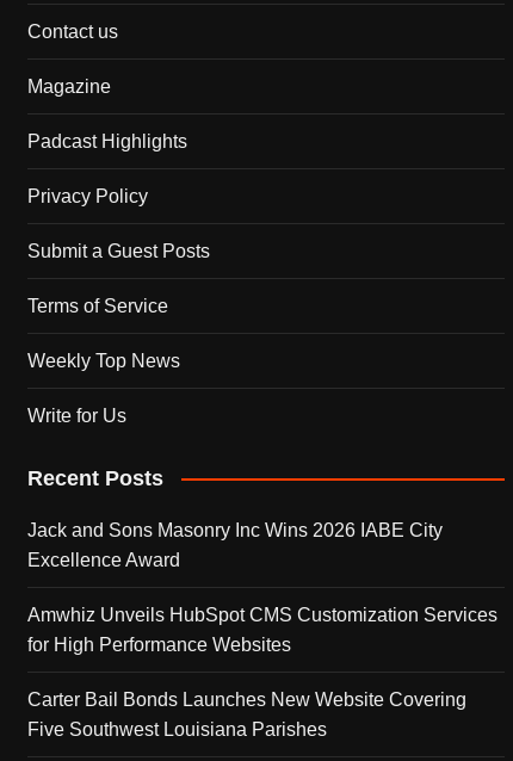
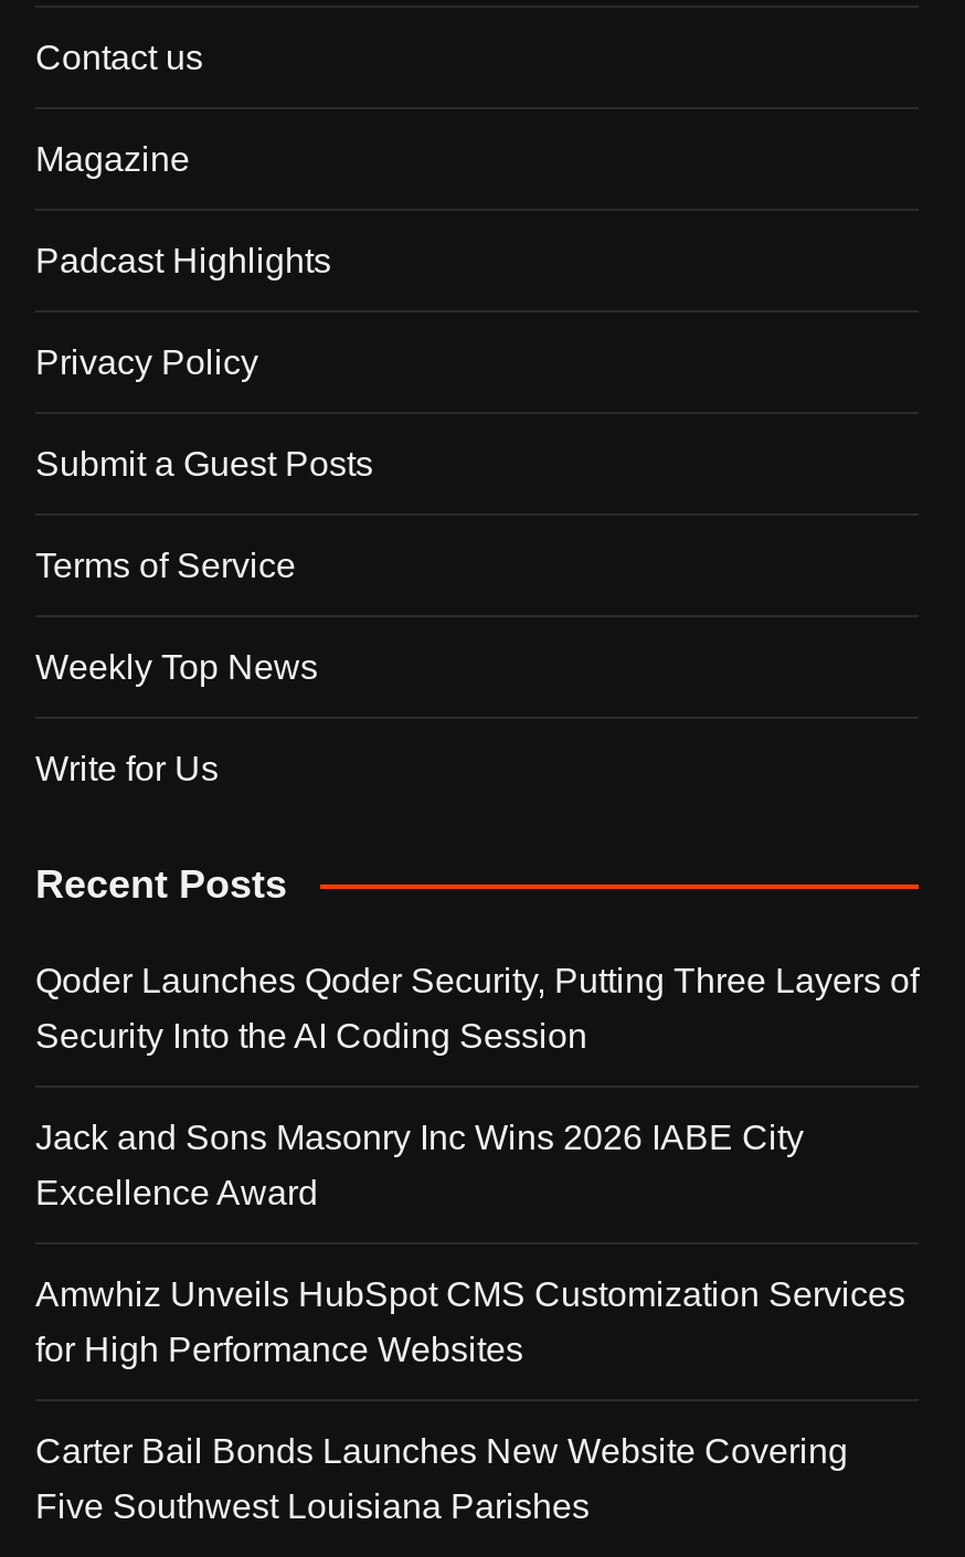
none -> [35,962,919,1055] Qoder Launches Qoder Security, Putting Three Layers of | Security Into the AI Coding Session

